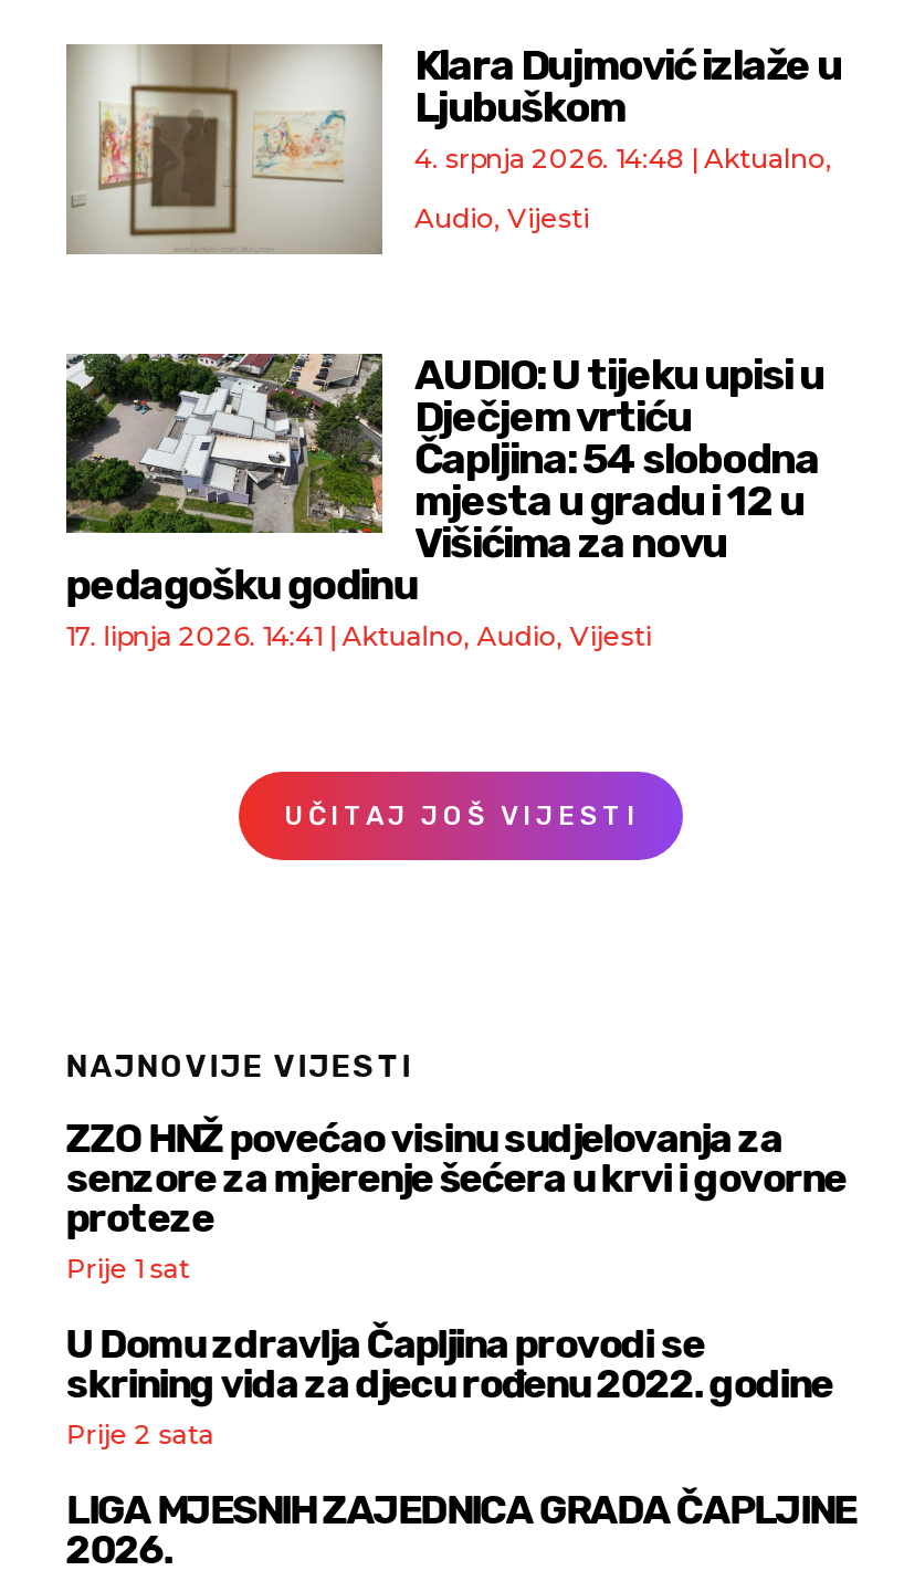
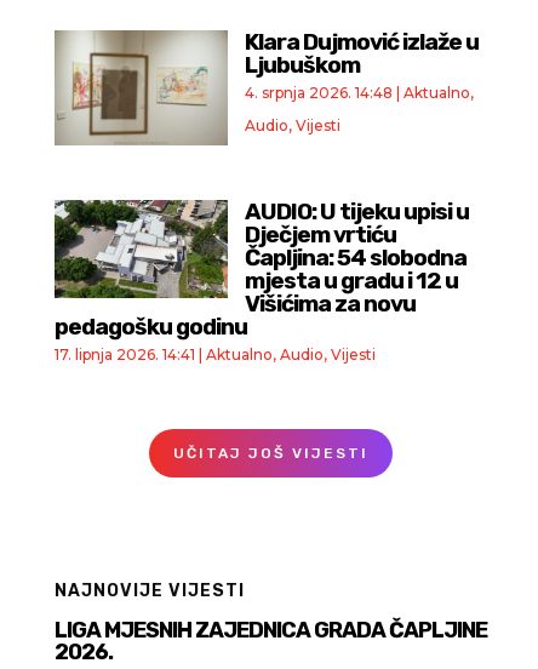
[66,1114,846,1451] ZZO HNŽ povećao visinu sudjelovanja za | senzore za mjerenje šećera u krvi i govorne | proteze | Prije 1 sat | U Domu zdravlja Čapljina provodi se | skrining vida za djecu rođenu 2022. godine | Prije 2 sata -> none

